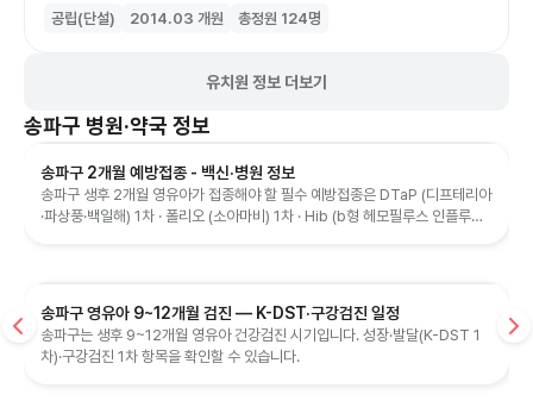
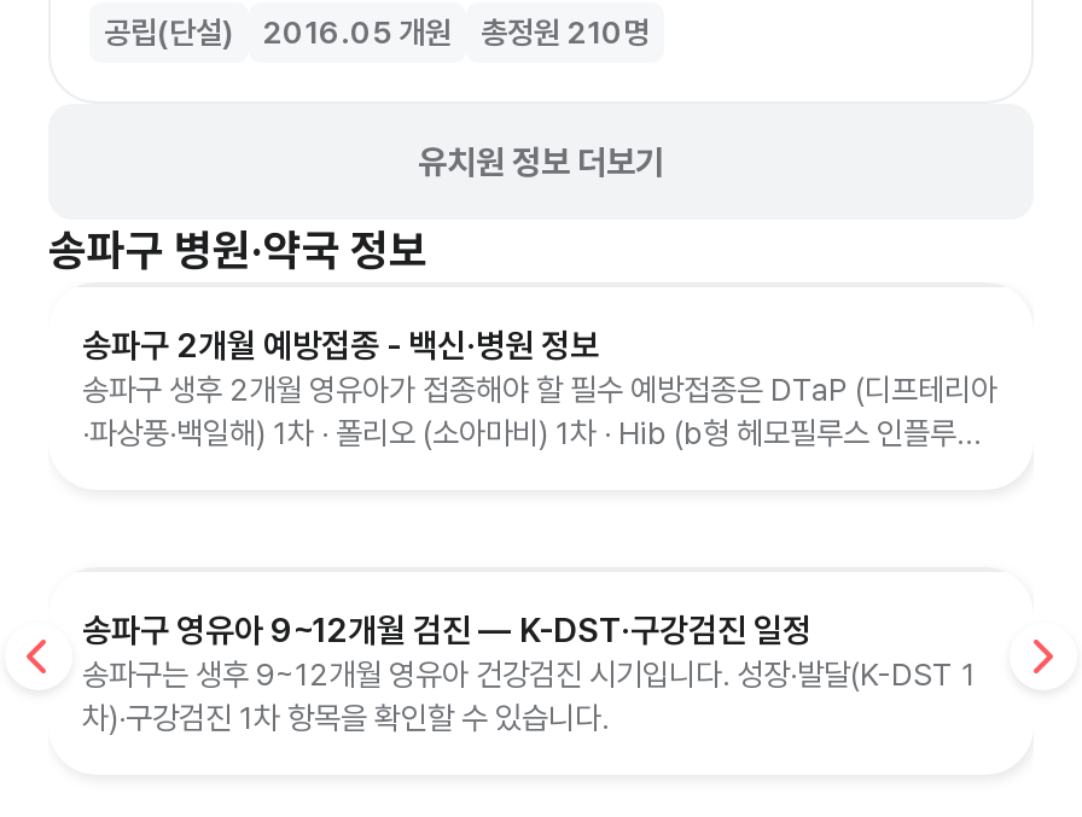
[130,10,224,27] 2014.03 개원 -> [263,15,452,51] 2016.05 개원
[238,10,321,27] 총정원 124명 -> [481,15,650,51] 총정원 210명

